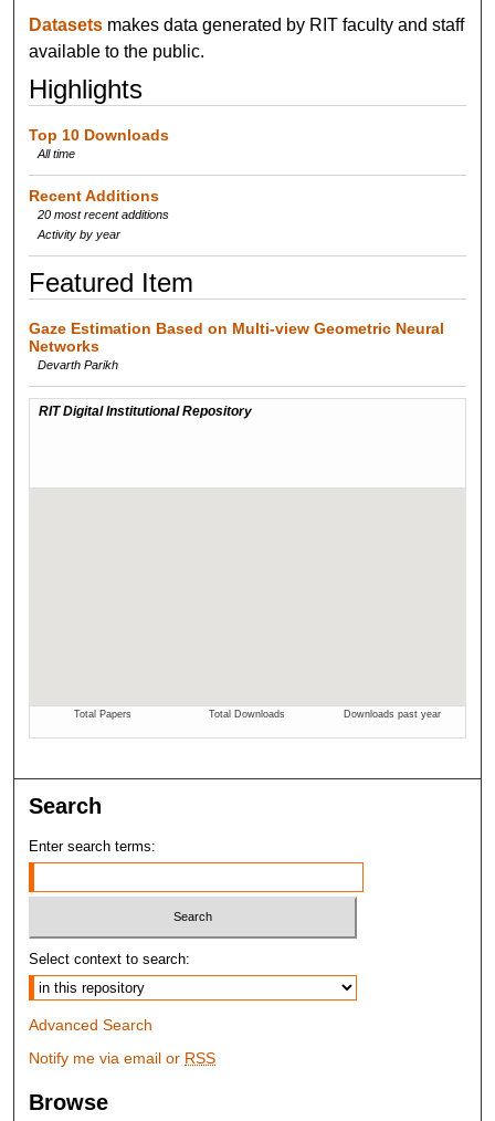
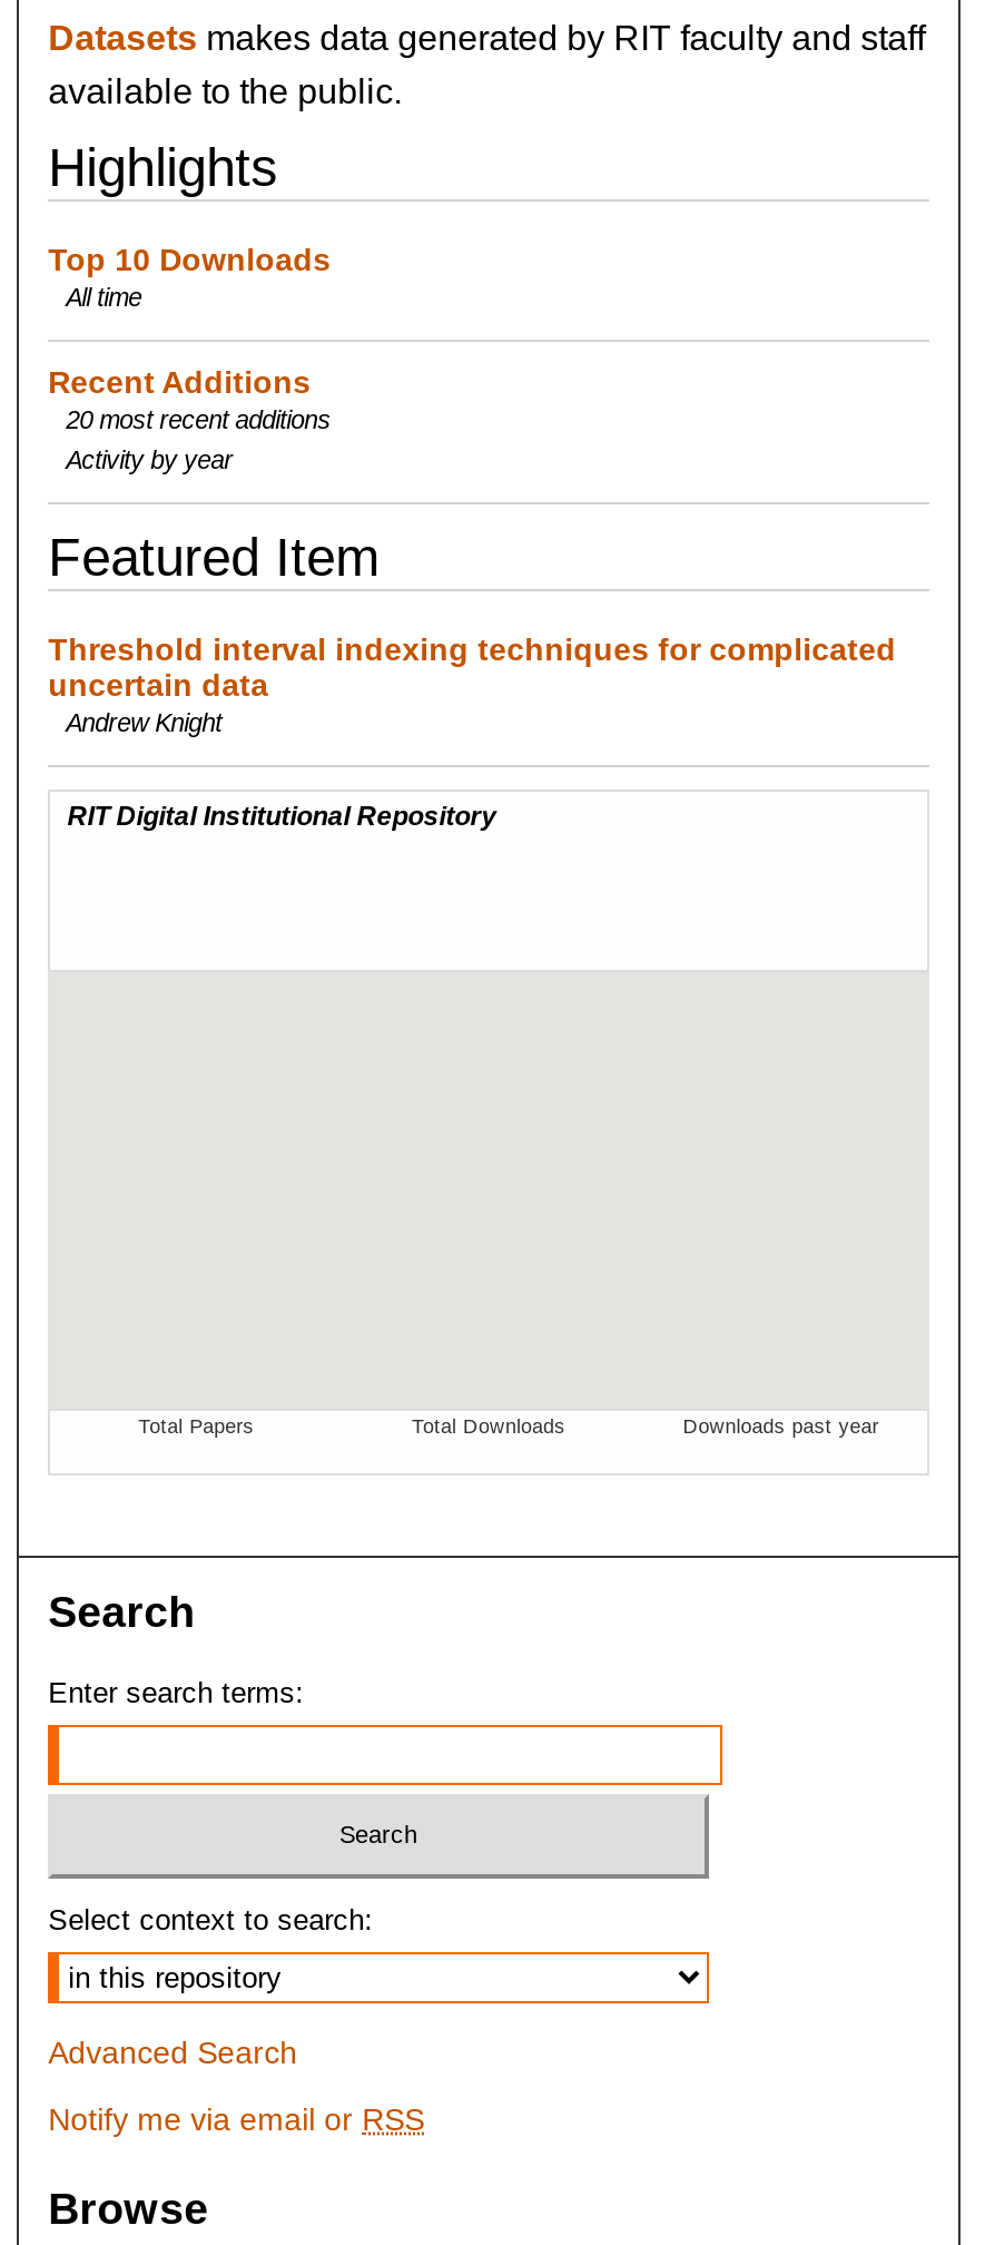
[29,319,444,371] Gaze Estimation Based on Multi-view Geometric Neural | Networks | Devarth Parikh -> [48,631,896,736] Threshold interval indexing techniques for complicated | uncertain data | Andrew Knight

